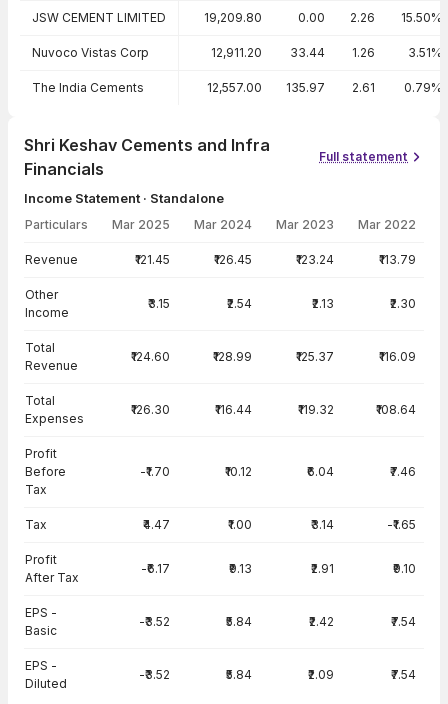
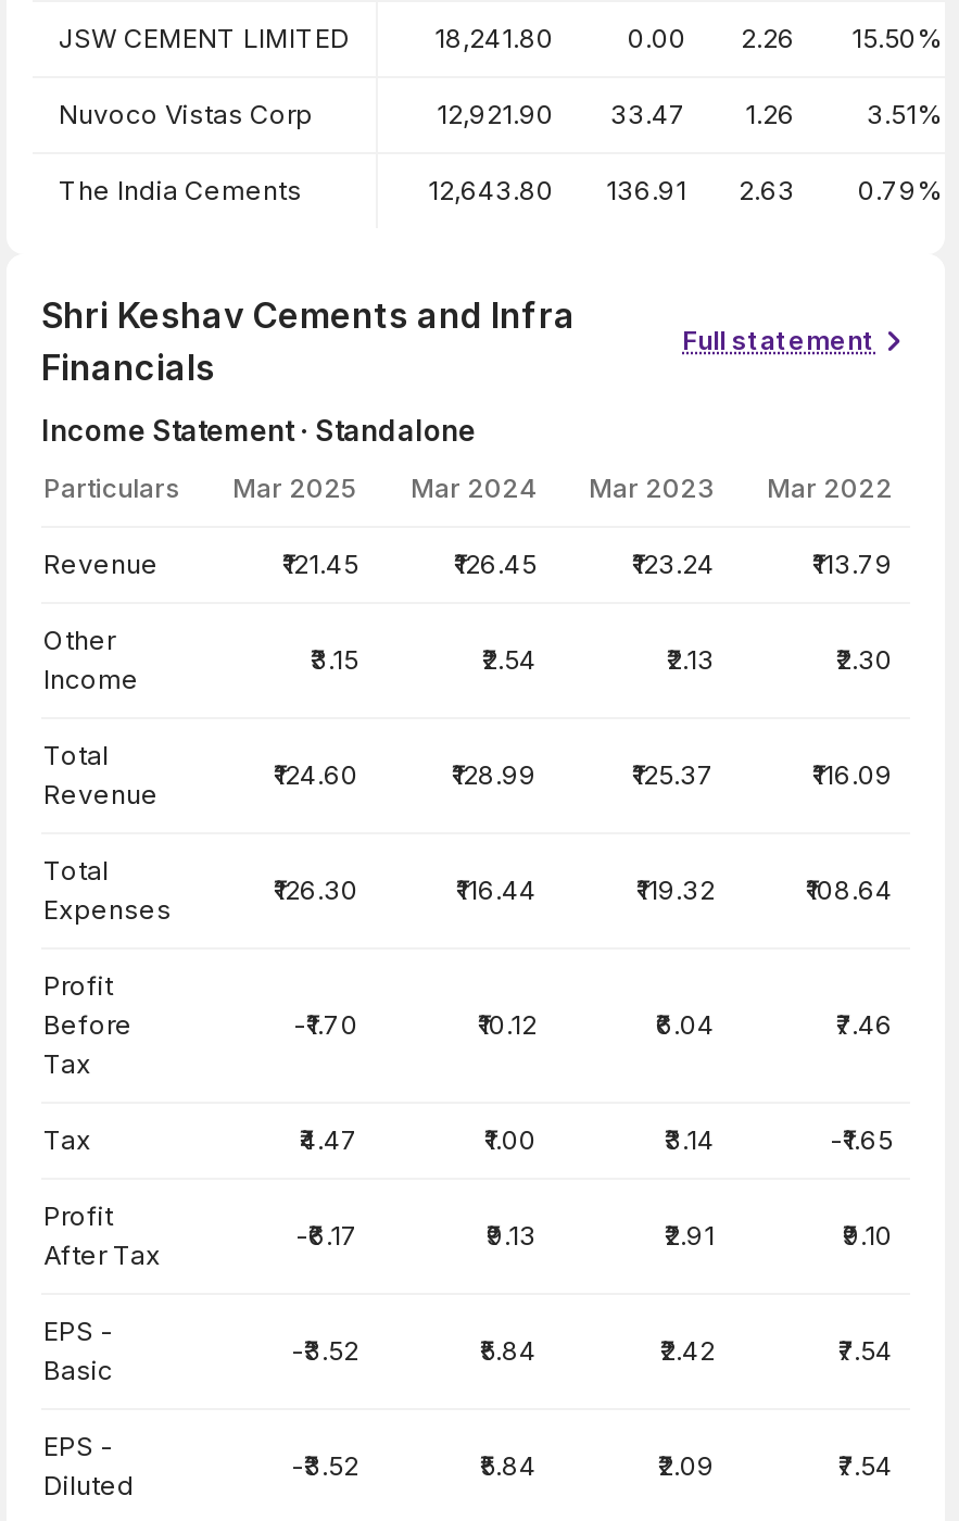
[204,10,262,25] 19,209.80 -> [434,22,554,54] 18,241.80
[211,45,262,60] 12,911.20 -> [437,98,554,130] 12,921.90
[290,45,325,60] 33.44 -> [610,98,686,130] 33.47
[207,80,262,95] 12,557.00 -> [428,174,554,206] 12,643.80
[286,80,325,95] 135.97 -> [606,174,686,206] 136.91
[352,80,375,95] 2.61 -> [739,174,795,206] 2.63

